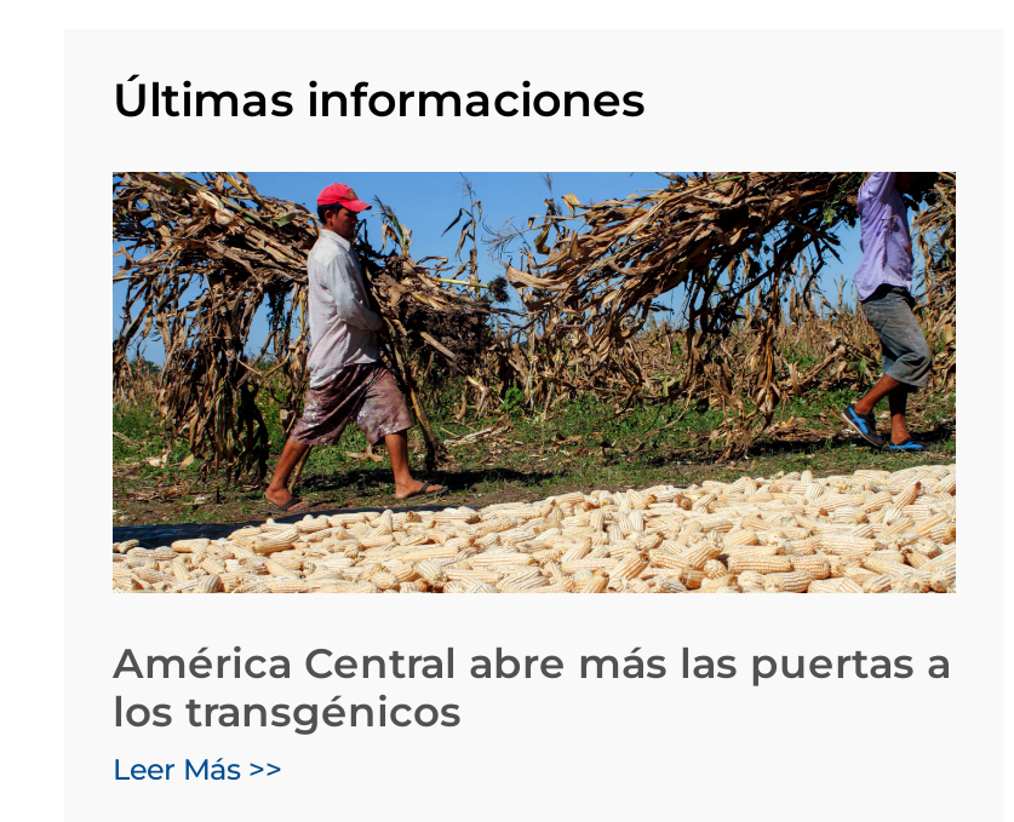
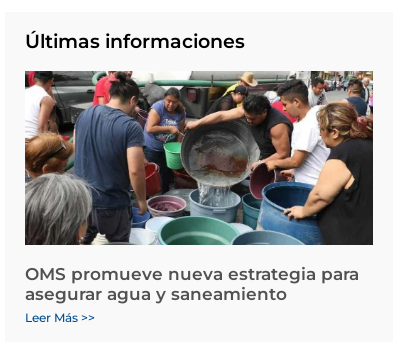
[110,169,958,736] [image] | América Central abre más las puertas a | los transgénicos -> [24,70,374,304] [image] | OMS promueve nueva estrategia para | asegurar agua y saneamiento

